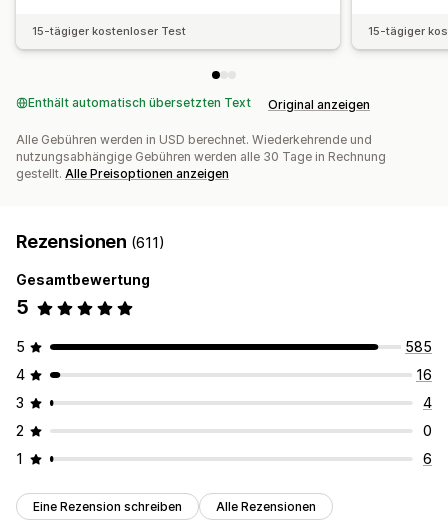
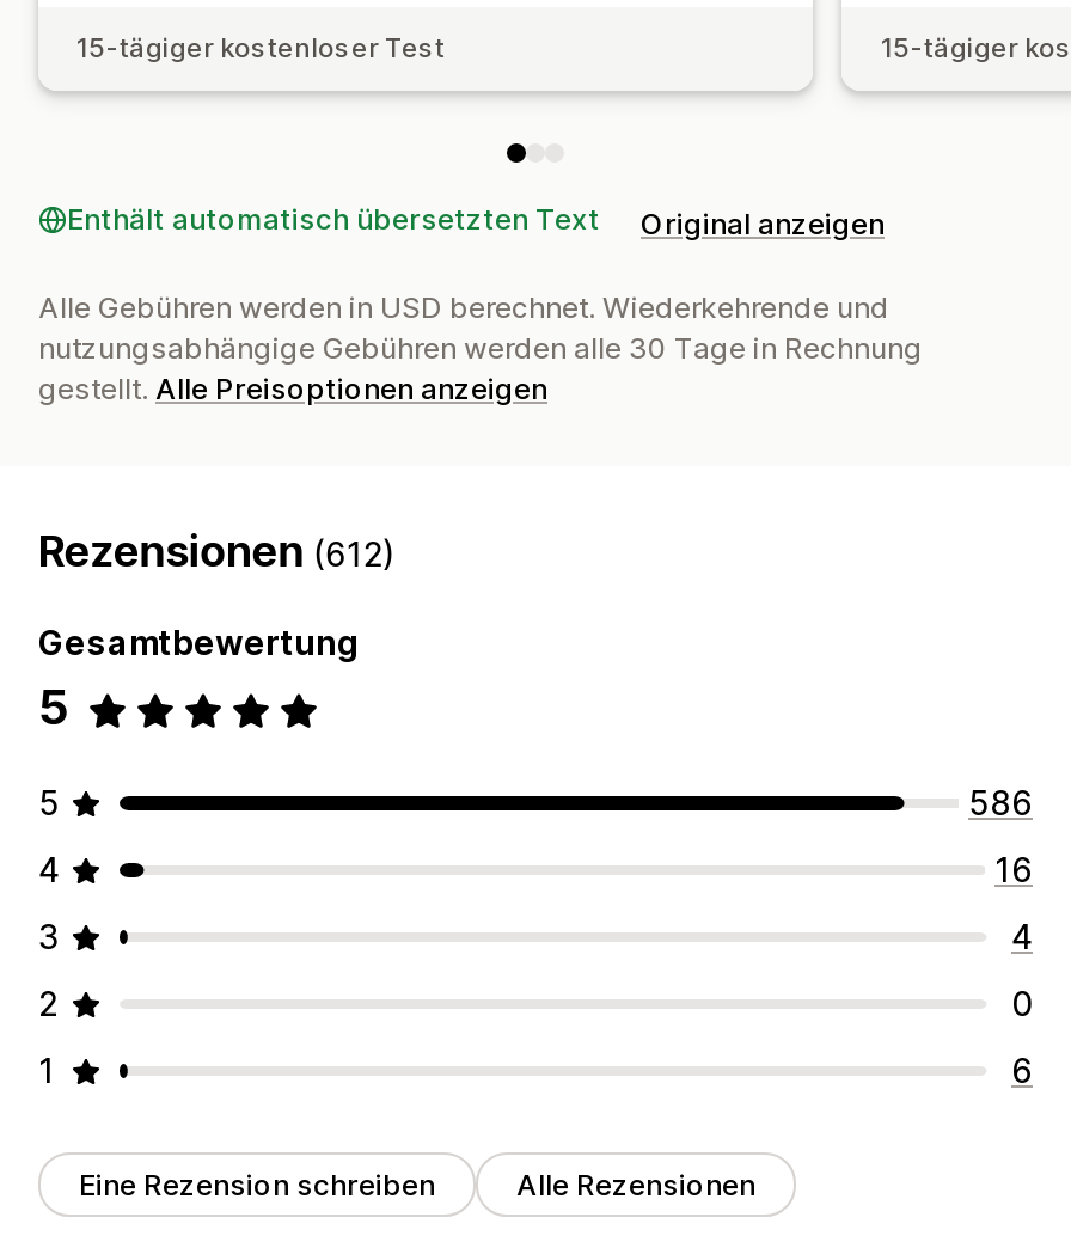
[16,231,165,252] Rezensionen (611) -> [38,527,396,577] Rezensionen (612)
[405,338,432,355] 585 -> [968,783,1033,824] 586

